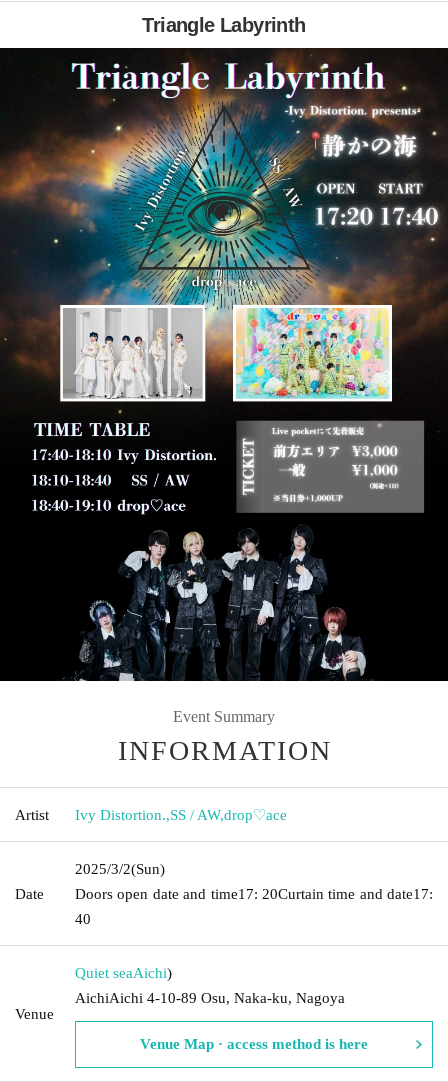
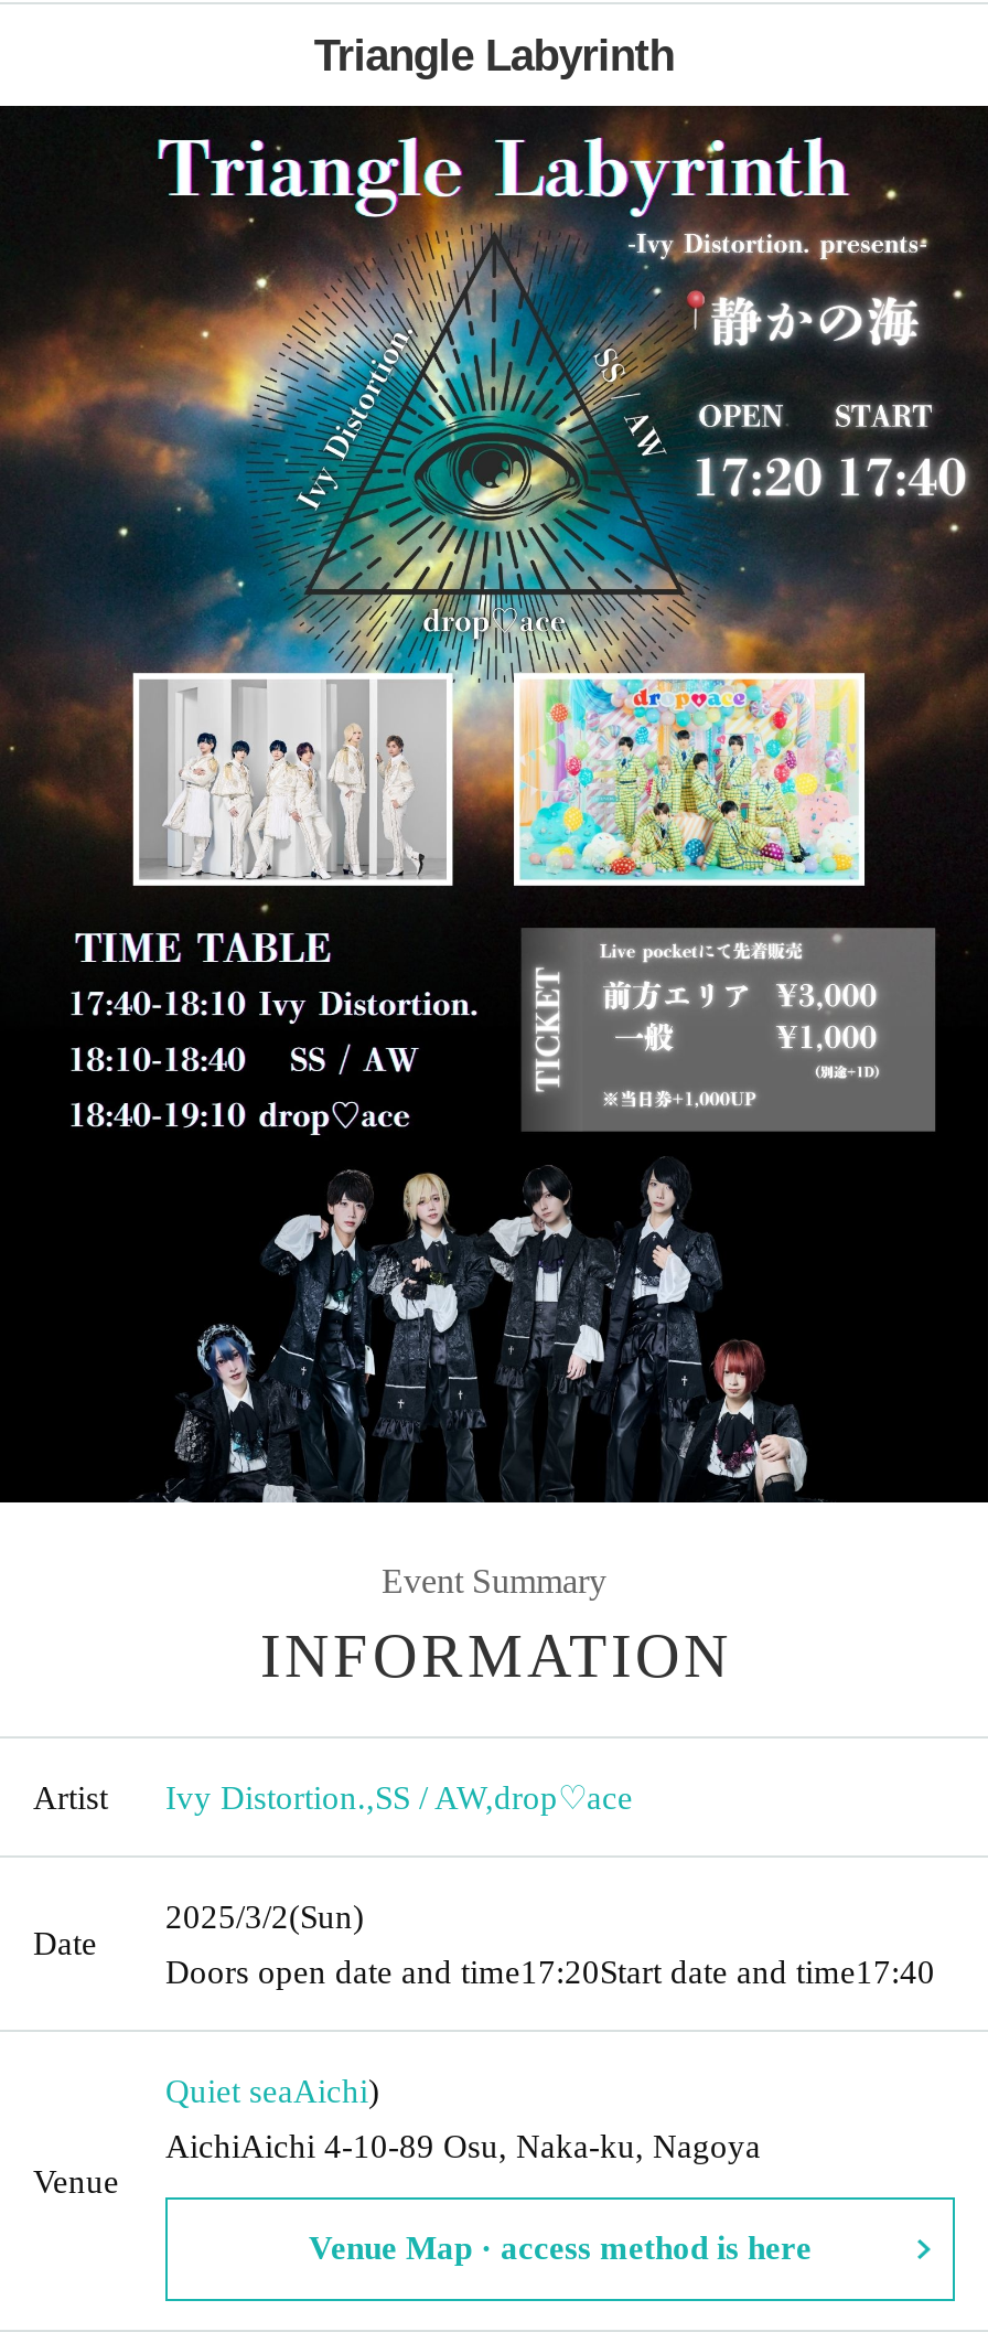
[75,885,433,926] Doors open date and time 17: 20Curtain time and date 17: | 40 -> [165,1954,935,1989] Doors open date and time17:20Start date and time17:40

